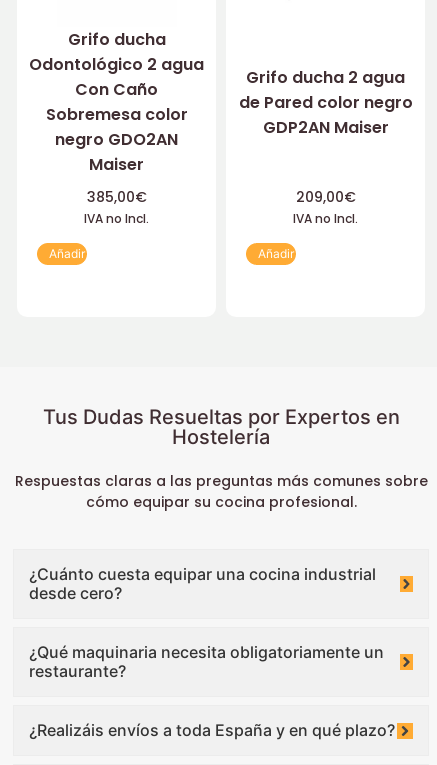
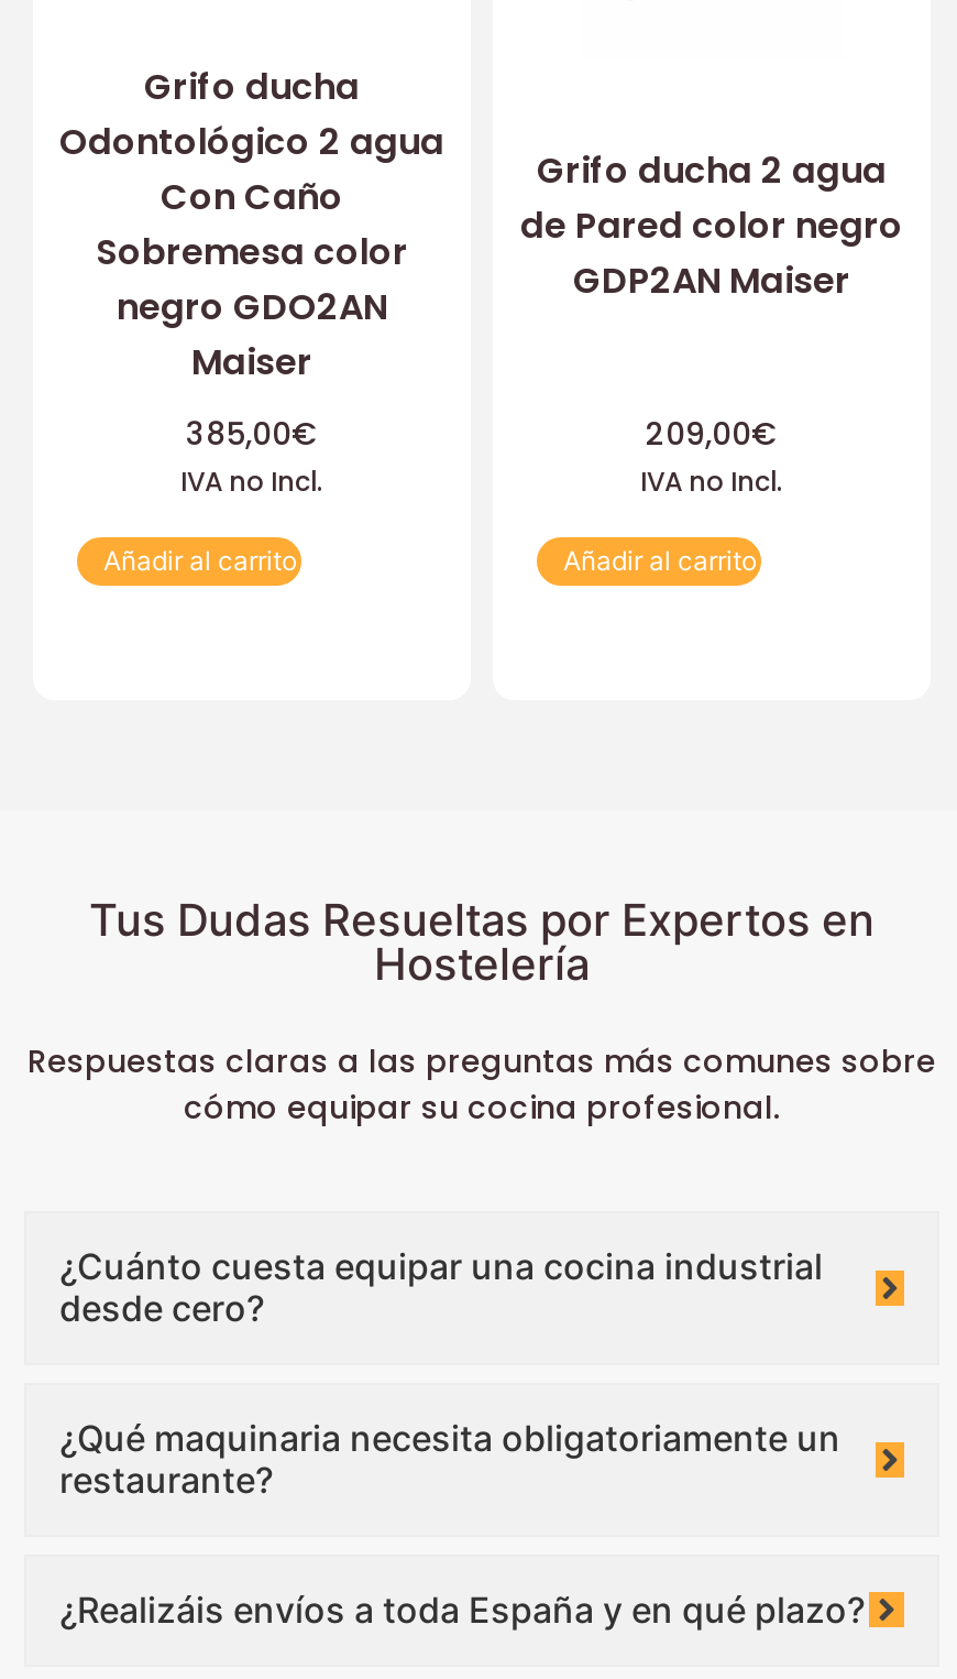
[49,246,85,261] Añadir -> [103,543,297,576] Añadir al carrito
[258,246,294,261] Añadir -> [563,543,757,576] Añadir al carrito

